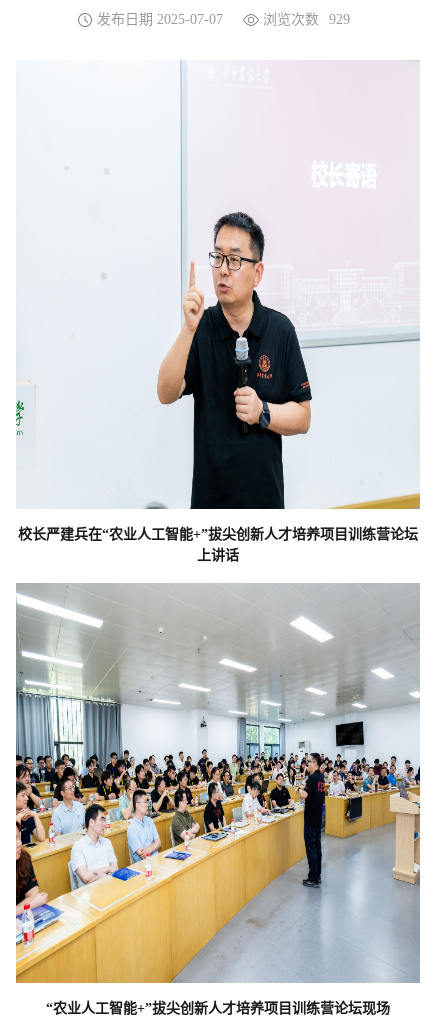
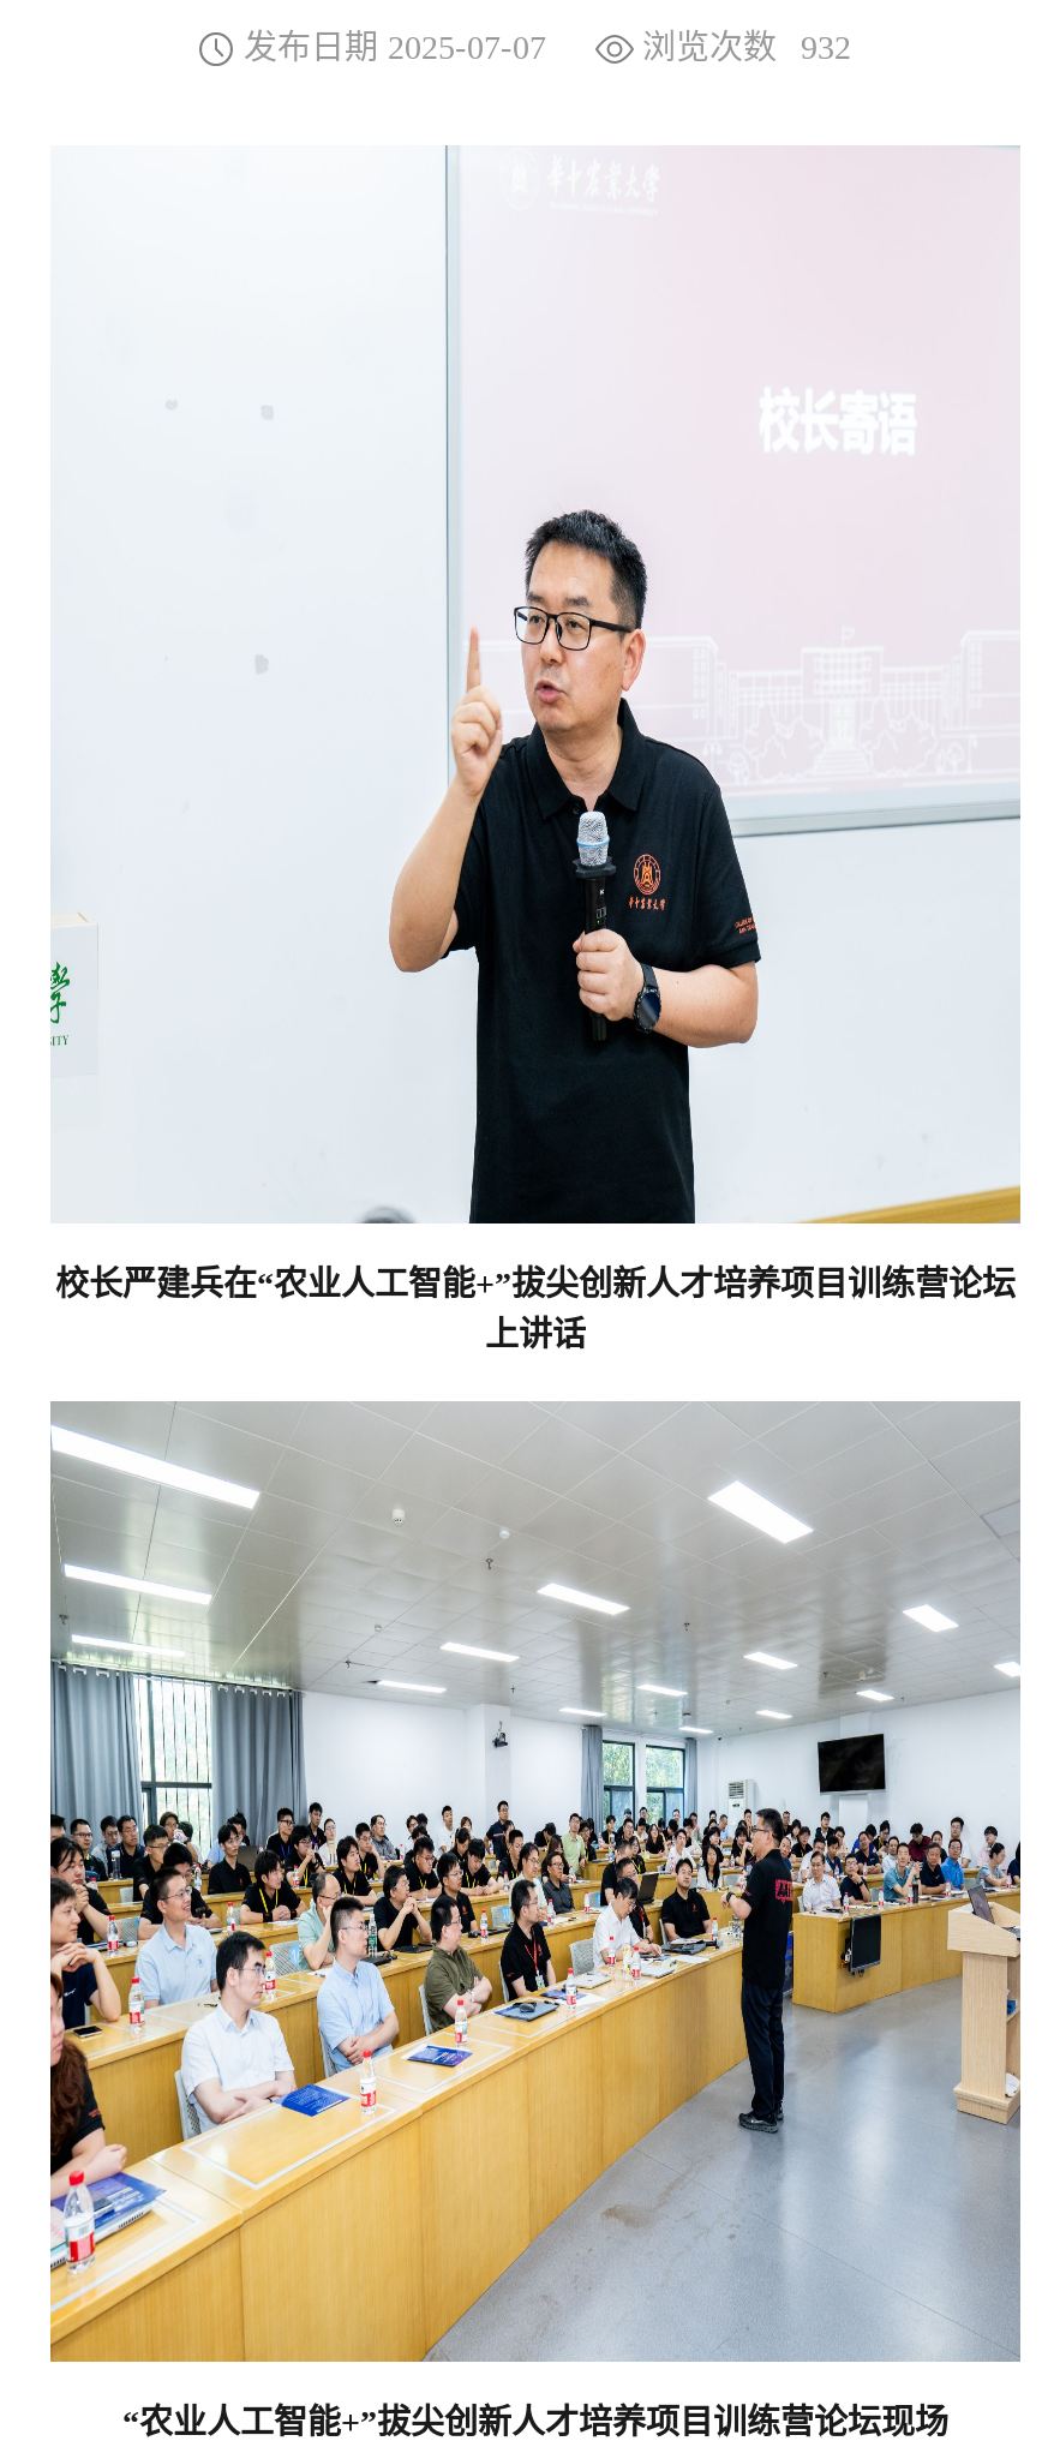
[262,12,349,27] 浏览次数 929 -> [642,31,851,67] 浏览次数 932

